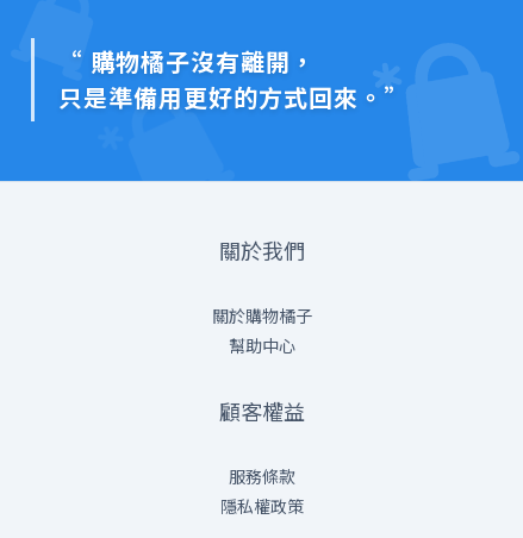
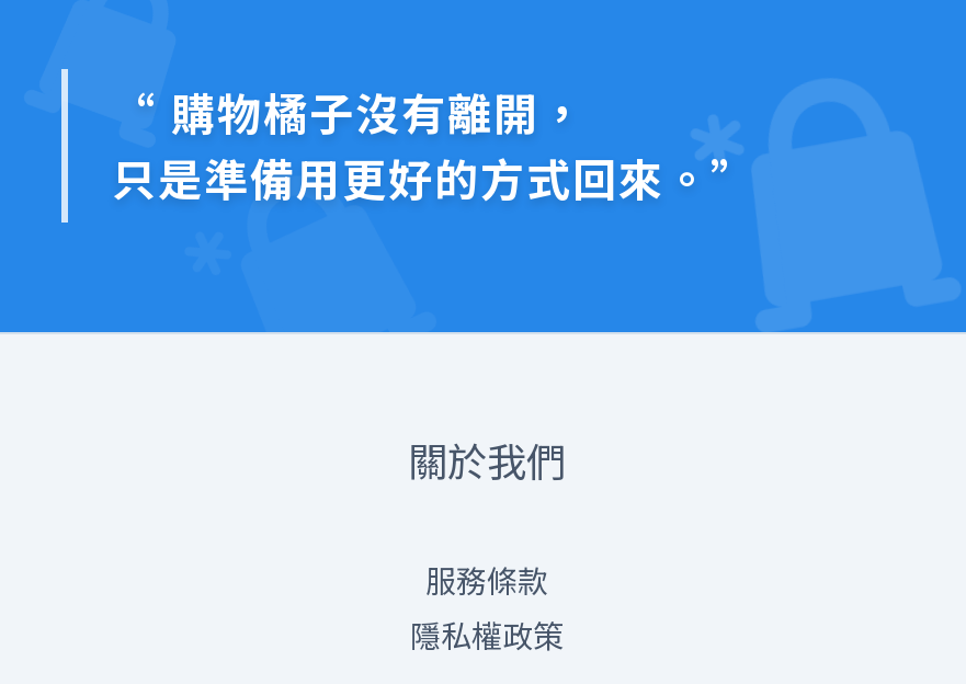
[212,303,312,426] 關於購物橘子 | 幫助中心 | 顧客權益 -> none

